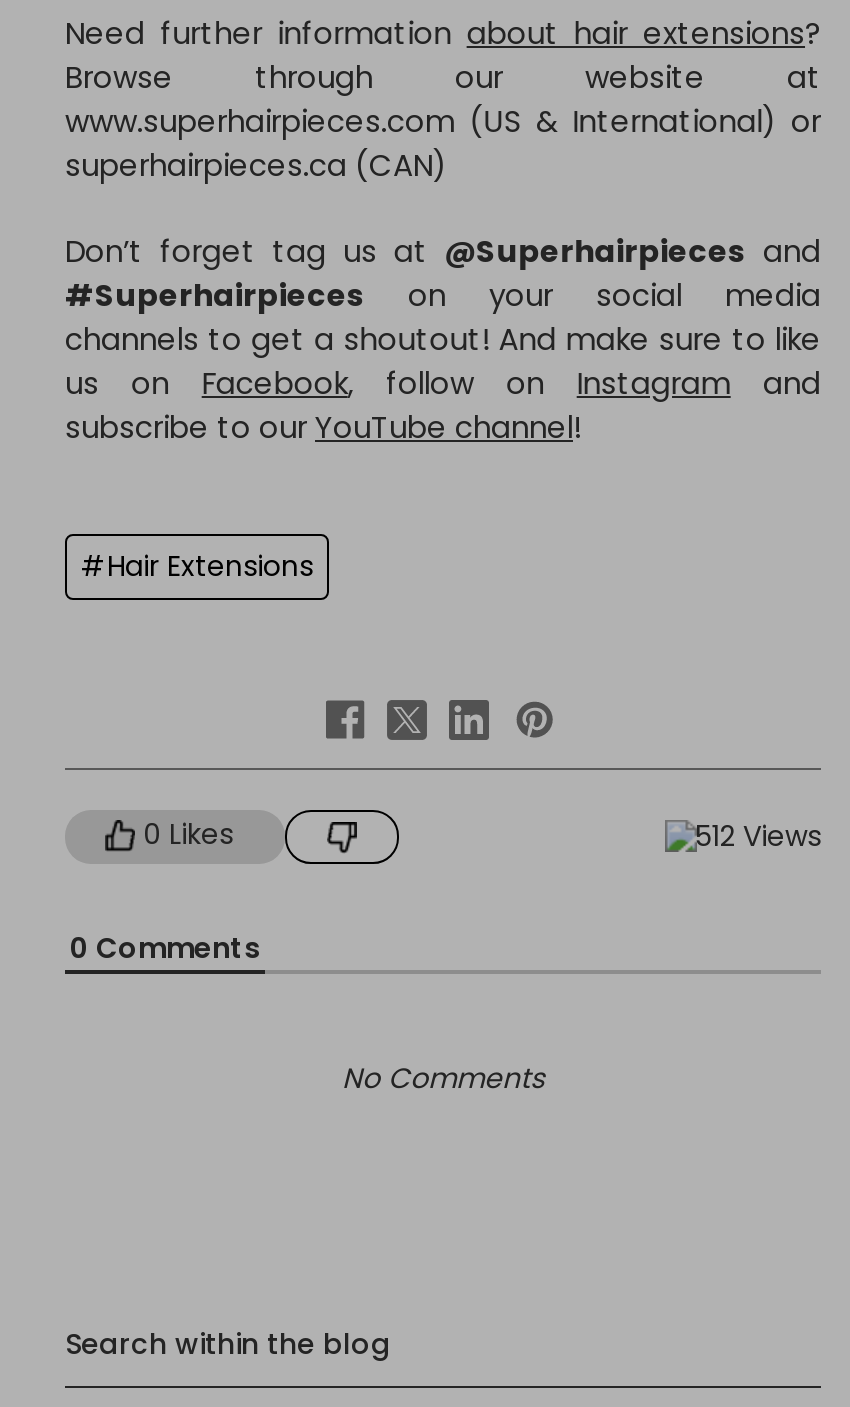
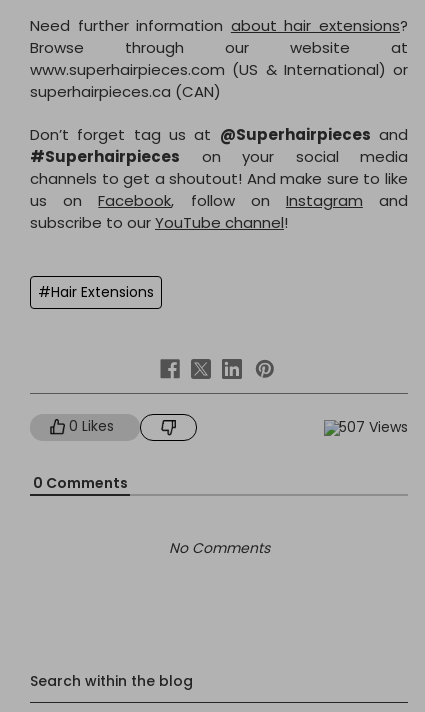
[695,816,821,856] 512 Views -> [339,417,408,437] 507 Views

